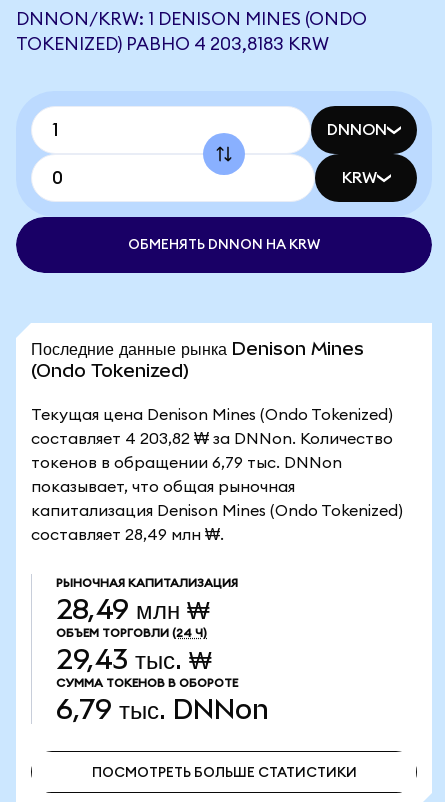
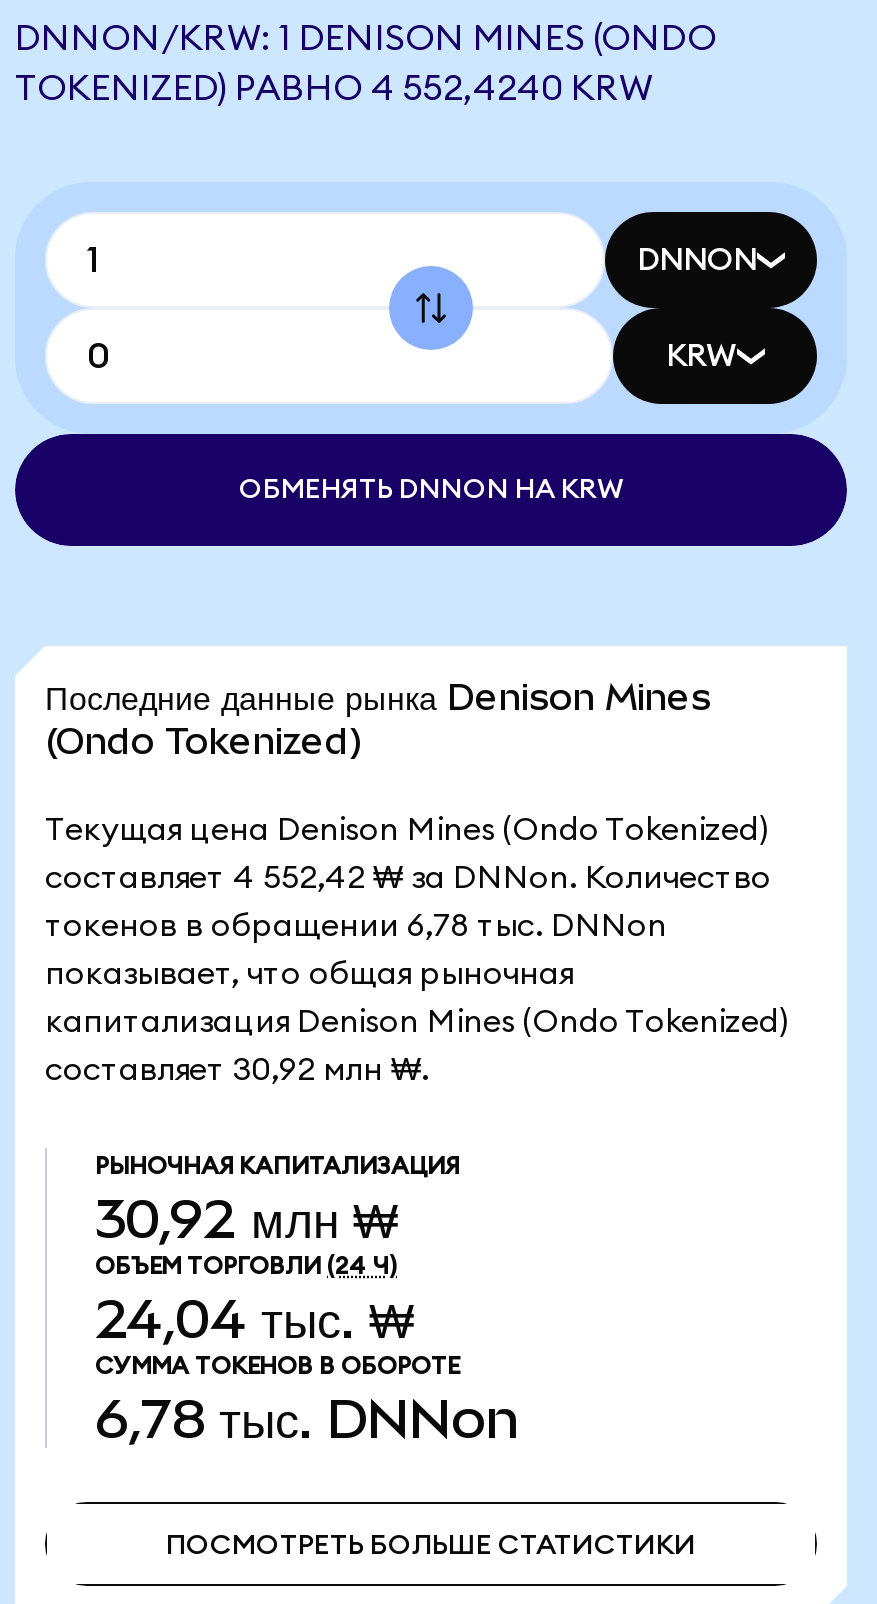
[16,35,329,53] TOKENIZED) РАВНО 4 203,8183 KRW -> [15,70,653,106] TOKENIZED) РАВНО 4 552,4240 KRW
[31,431,393,447] составляет 4 203,82 ₩ за DNNon. Количество -> [45,862,771,894] составляет 4 552,42 ₩ за DNNon. Количество
[31,455,342,471] токенов в обращении 6,79 тыс. DNNon -> [45,910,667,942] токенов в обращении 6,78 тыс. DNNon
[31,527,224,543] составляет 28,49 млн ₩. -> [45,1054,429,1086] составляет 30,92 млн ₩.
[56,594,210,625] 28,49 млн ₩ -> [95,1188,399,1250] 30,92 млн ₩
[56,644,212,675] 29,43 тыс. ₩ -> [95,1288,415,1350] 24,04 тыс. ₩
[56,694,269,725] 6,79 тыс. DNNon -> [95,1388,519,1450] 6,78 тыс. DNNon

